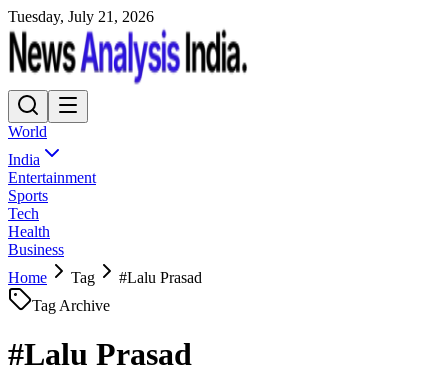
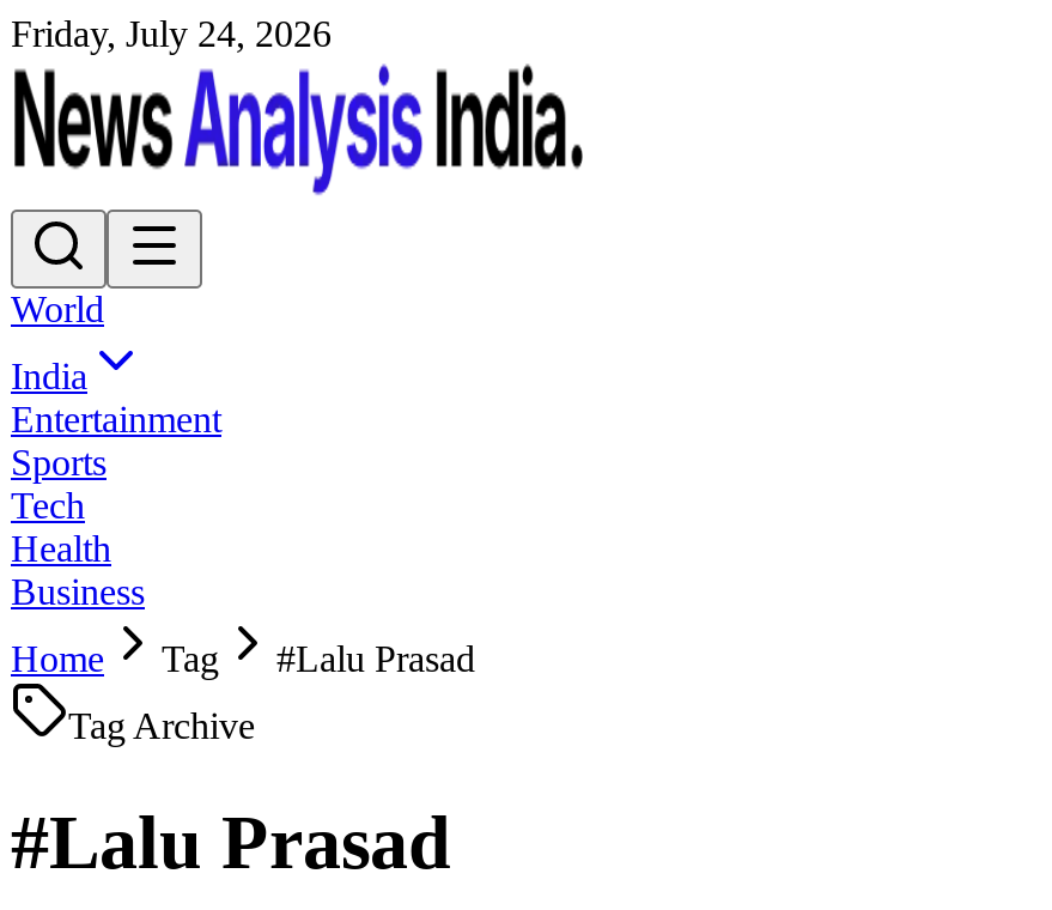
[8,8,154,25] Tuesday, July 21, 2026 -> [11,13,332,54] Friday, July 24, 2026

